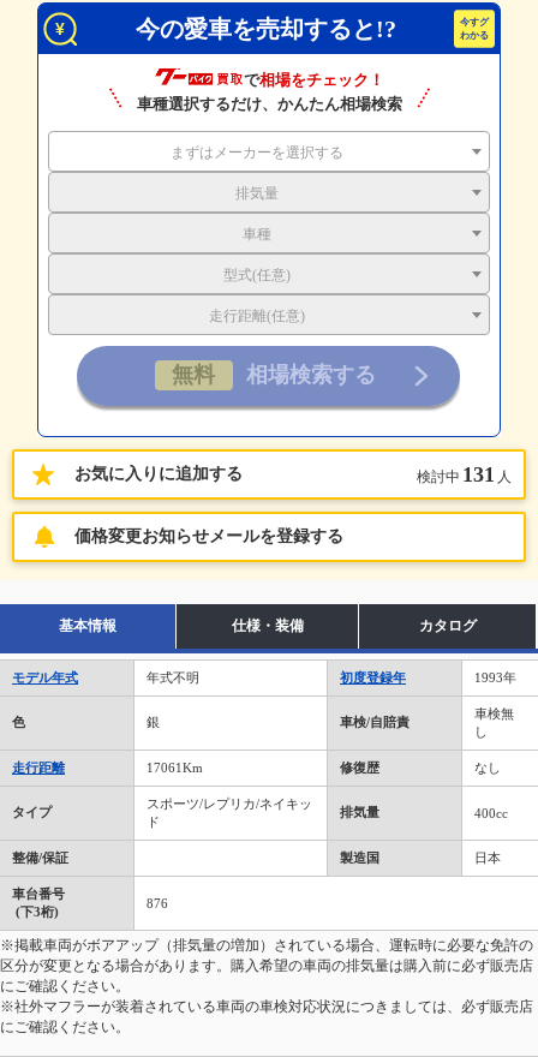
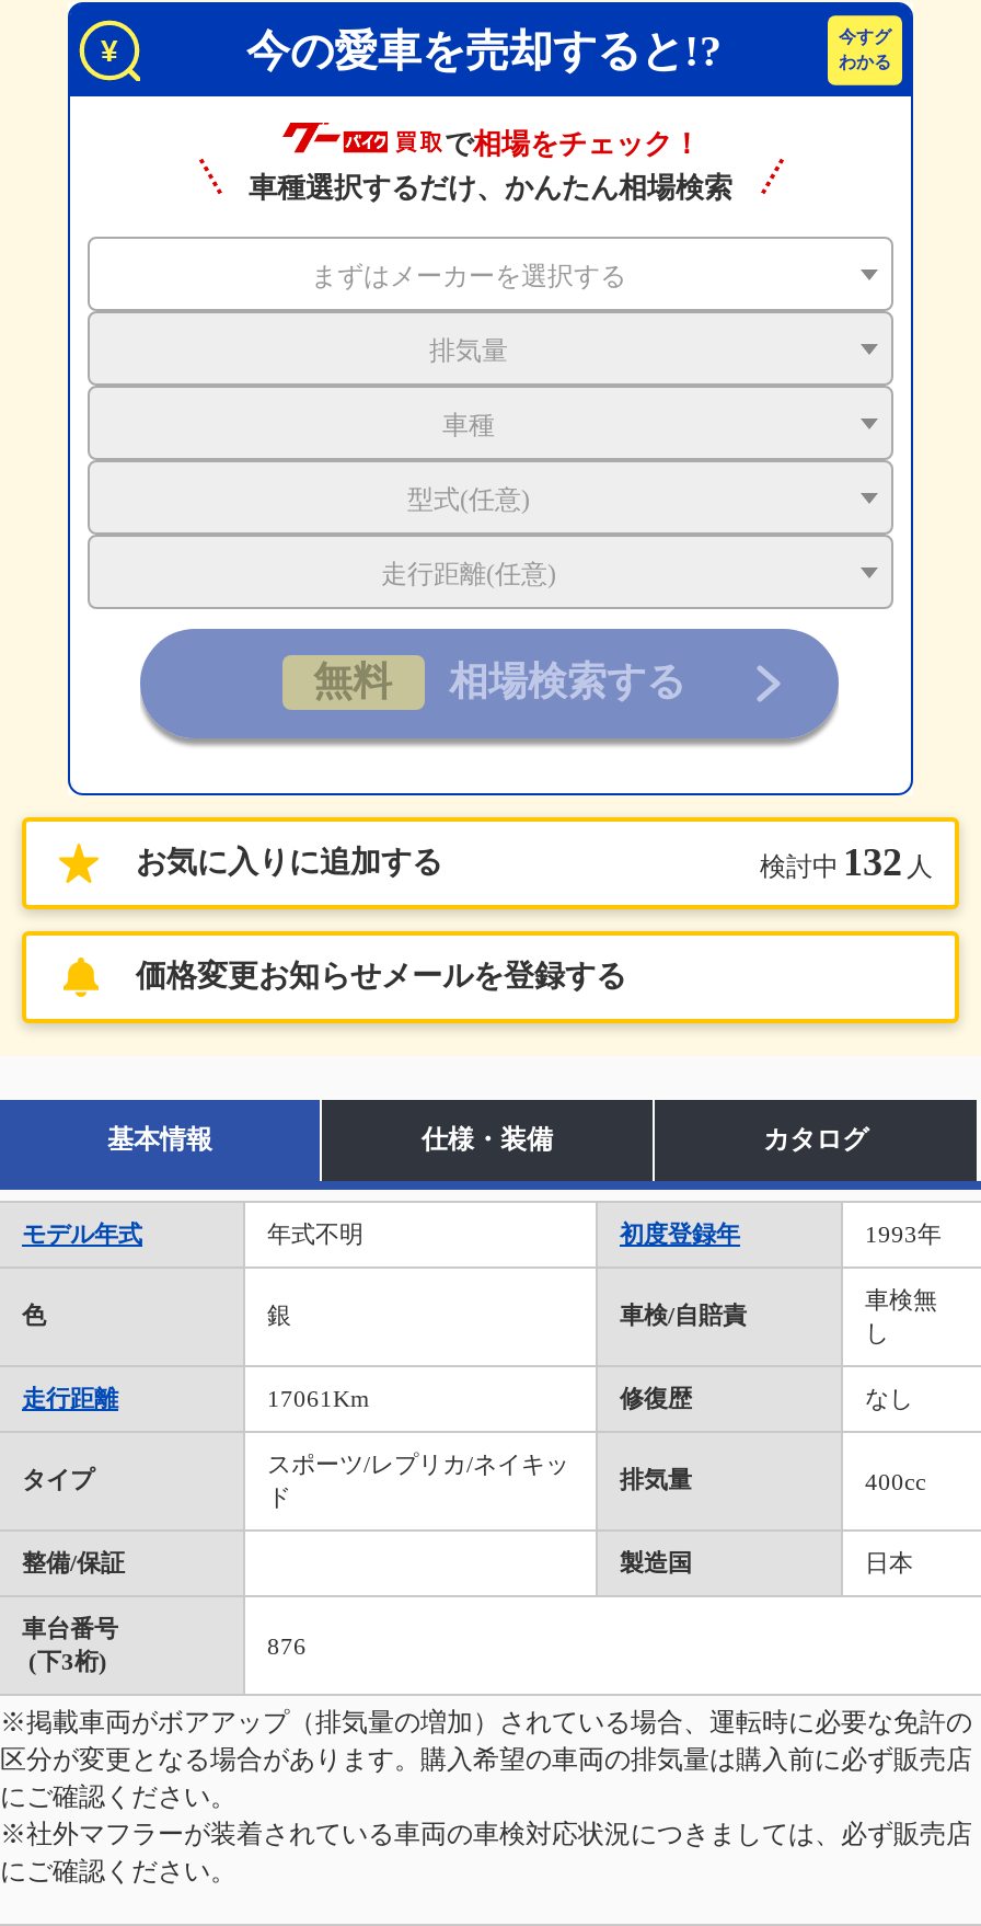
[417,462,512,486] 検討中 131 人 -> [760,841,933,884] 検討中 132 人

